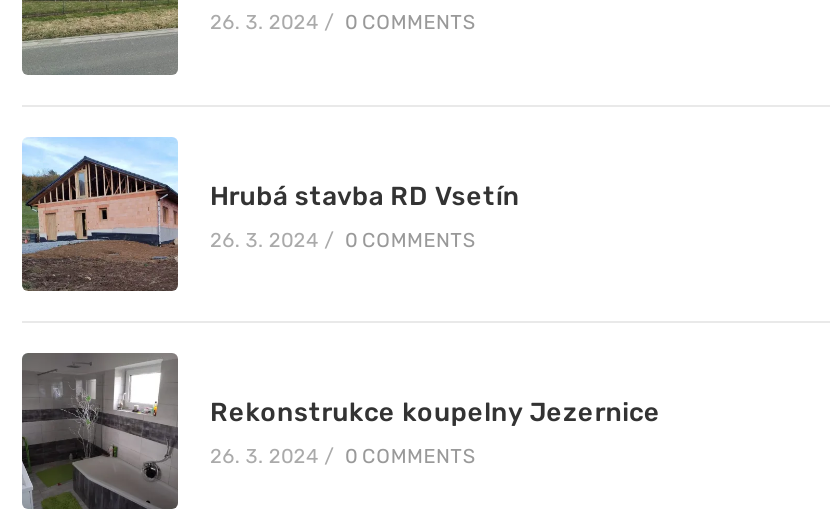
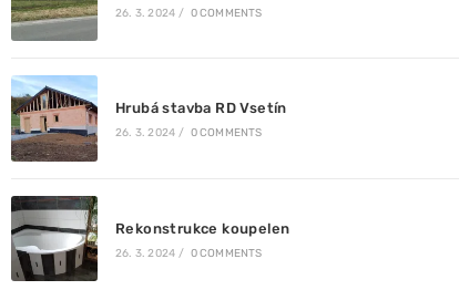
[20,352,661,512] [image] | Rekonstrukce koupelny Jezernice -> [10,196,290,282] [image] | Rekonstrukce koupelen

